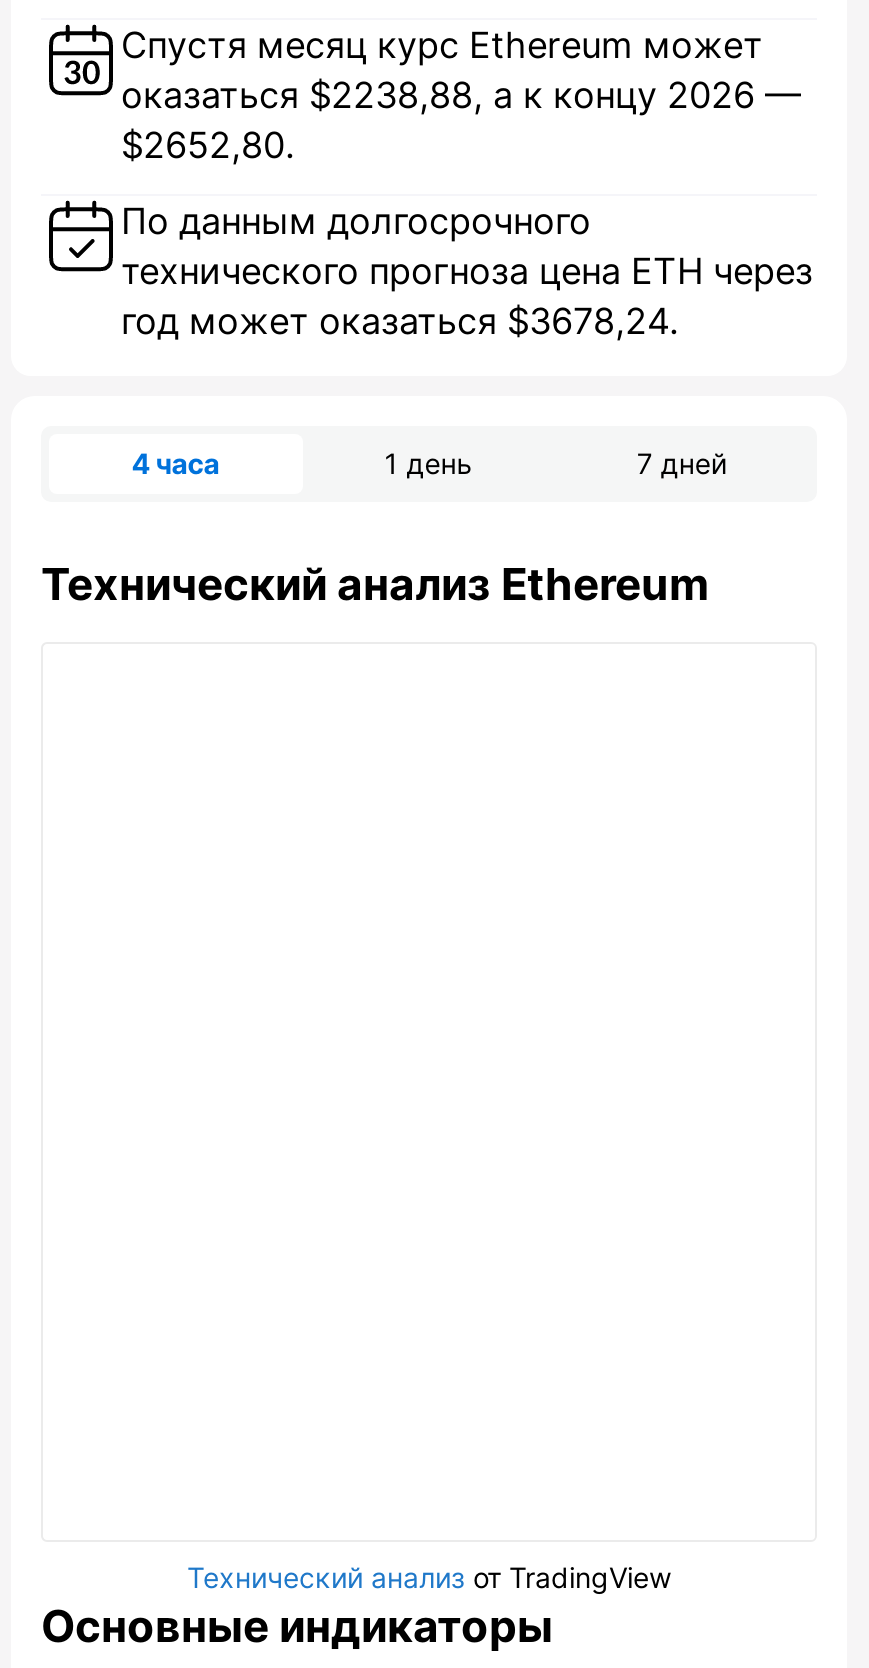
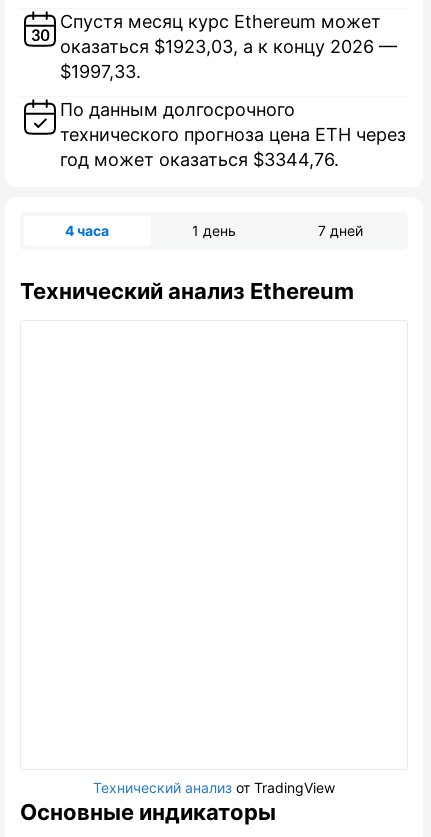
[121,73,801,115] оказаться $2238,88, а к концу 2026 — -> [60,36,397,57] оказаться $1923,03, а к концу 2026 —
[121,123,295,165] $2652,80. -> [60,61,141,82] $1997,33.
[121,299,679,341] год может оказаться $3678,24. -> [60,149,339,170] год может оказаться $3344,76.

